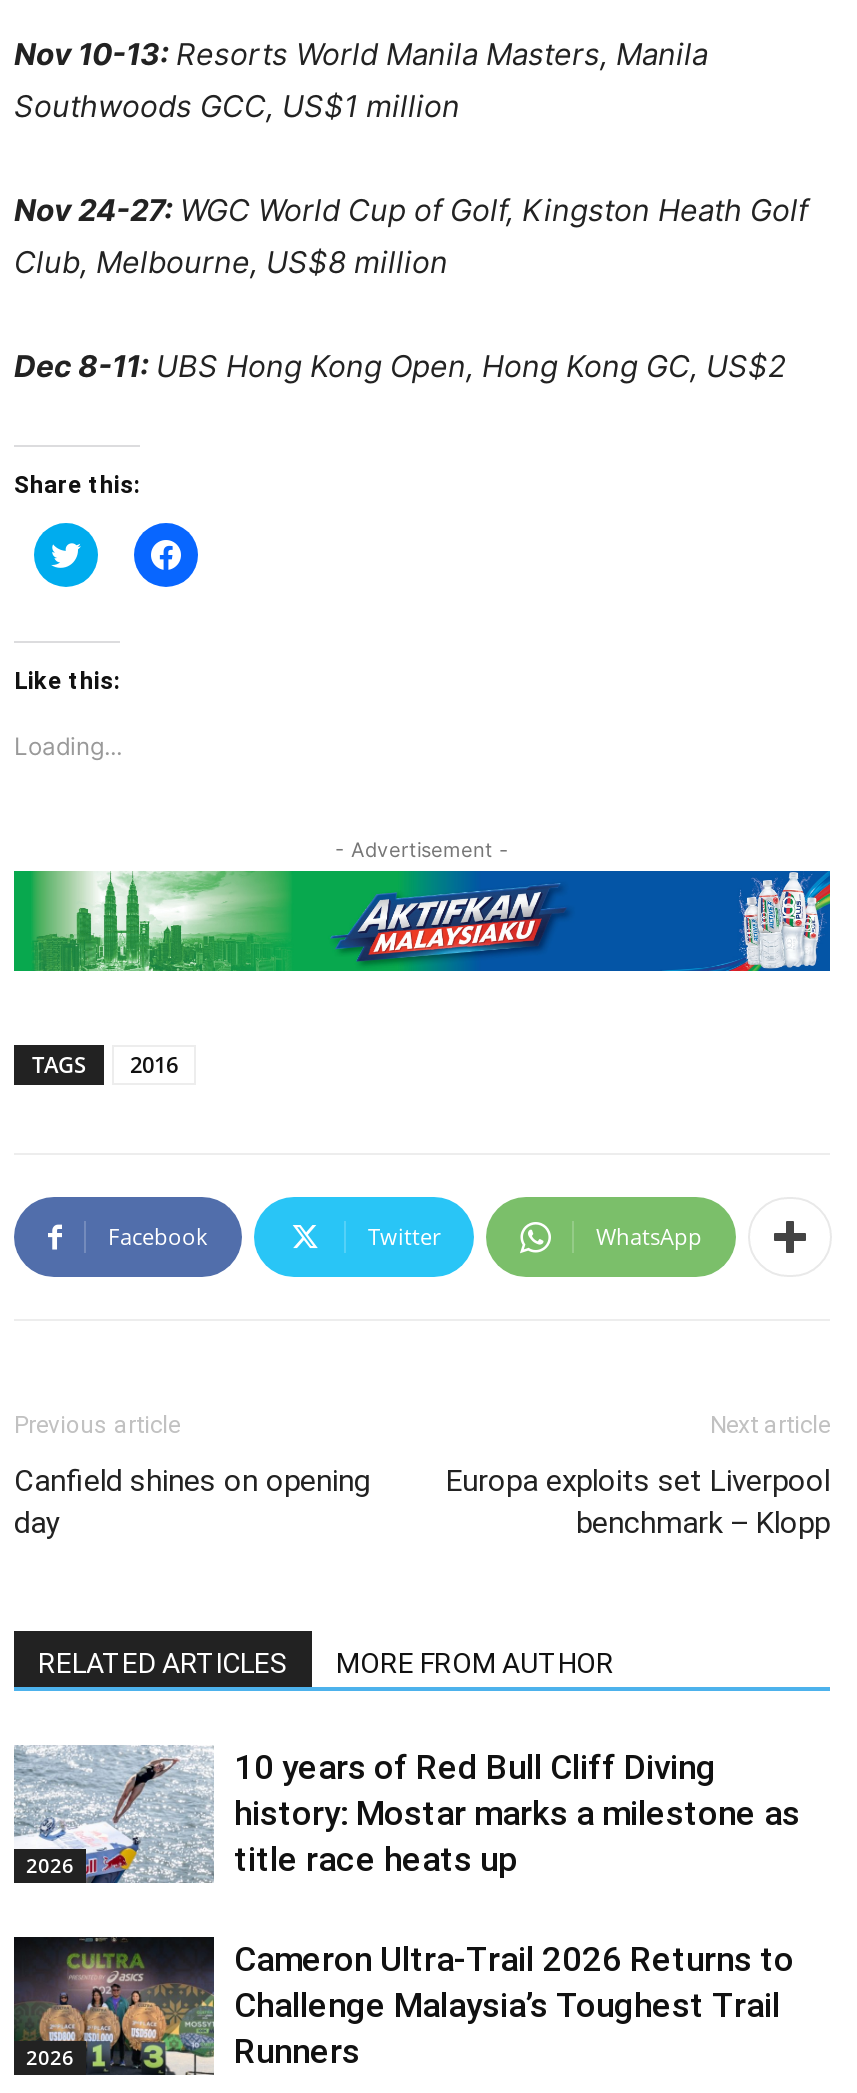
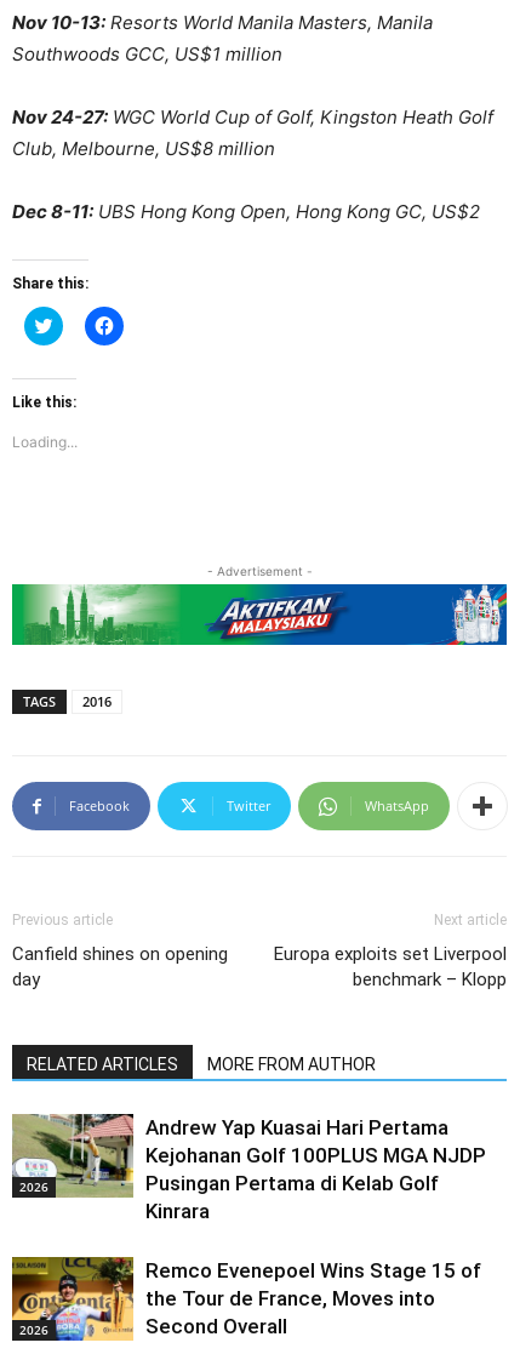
[14,1745,800,1885] [image] | 10 years of Red Bull Cliff Diving | history: Mostar marks a milestone as | title race heats up -> [12,1113,486,1223] [image] | Andrew Yap Kuasai Hari Pertama | Kejohanan Golf 100PLUS MGA NJDP | Pusingan Pertama di Kelab Golf | Kinrara
[12,1935,794,2077] [image] | Cameron Ultra-Trail 2026 Returns to | Challenge Malaysia’s Toughest Trail | Runners -> [11,1256,481,1342] [image] | Remco Evenepoel Wins Stage 15 of | the Tour de France, Moves into | Second Overall

